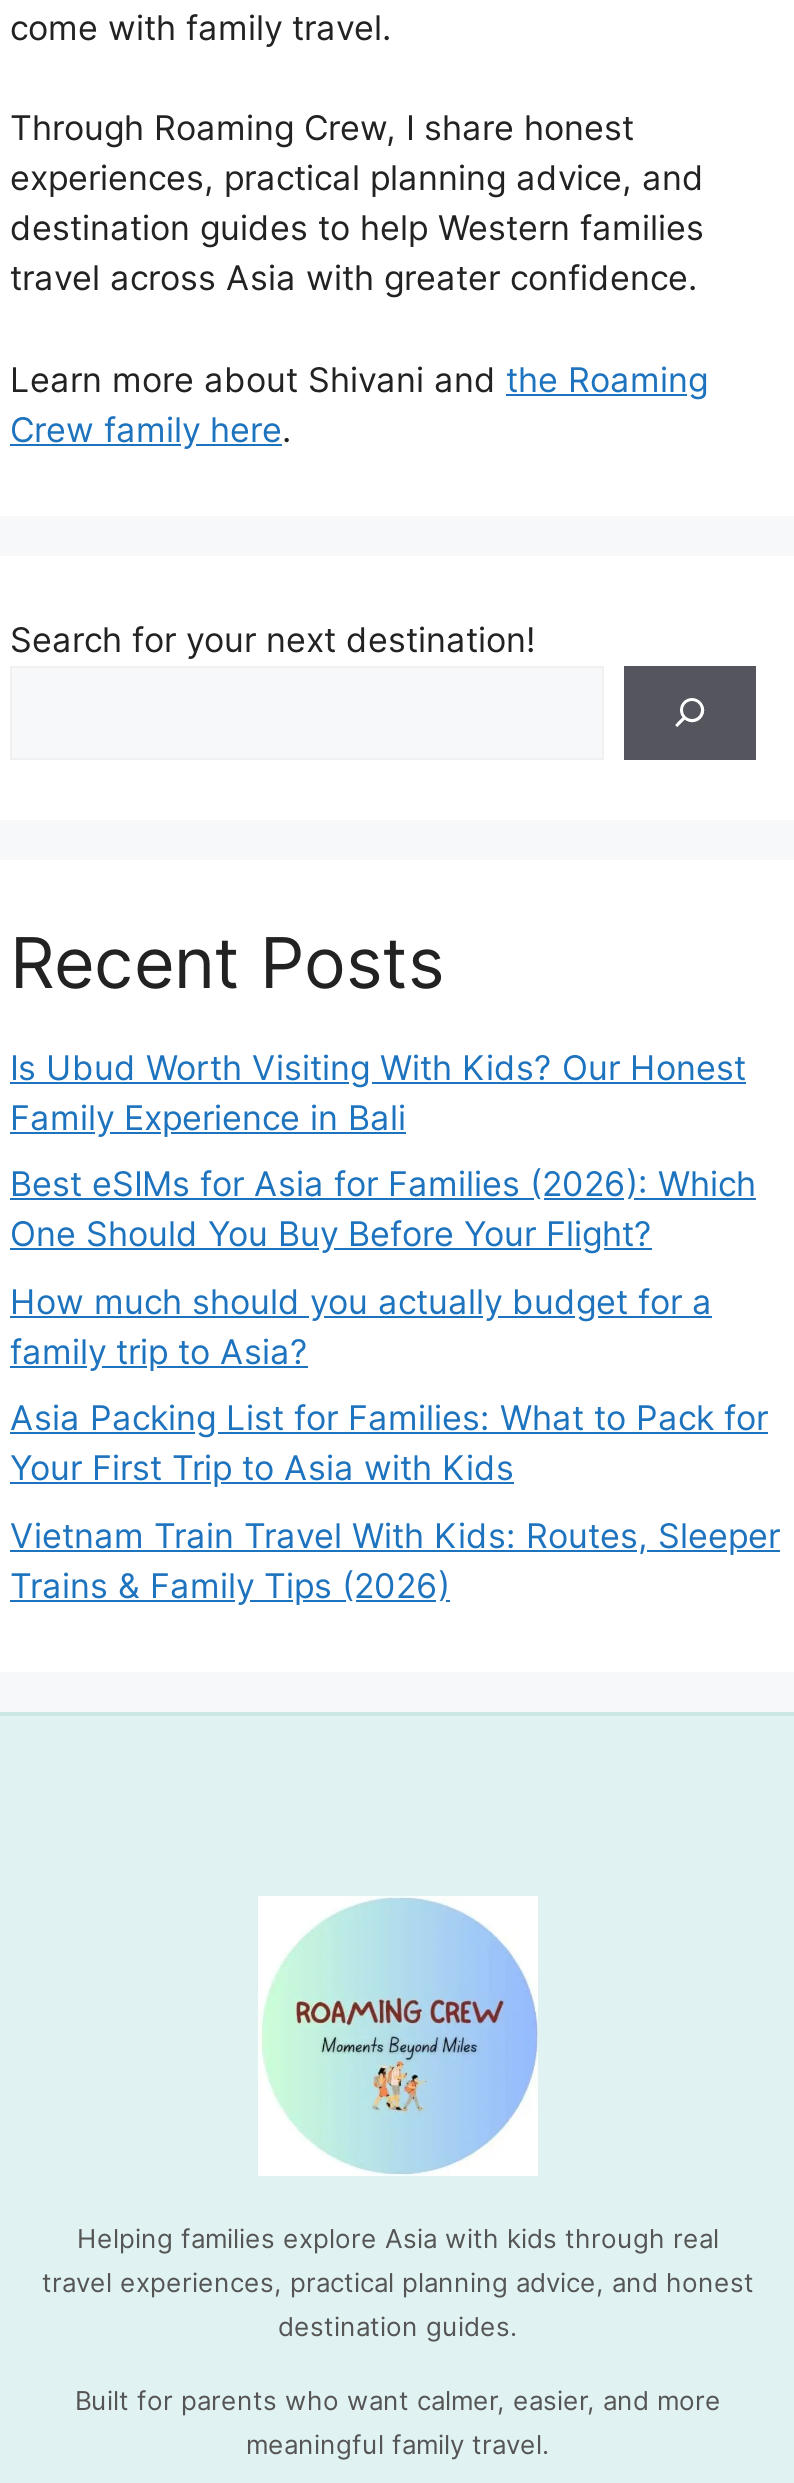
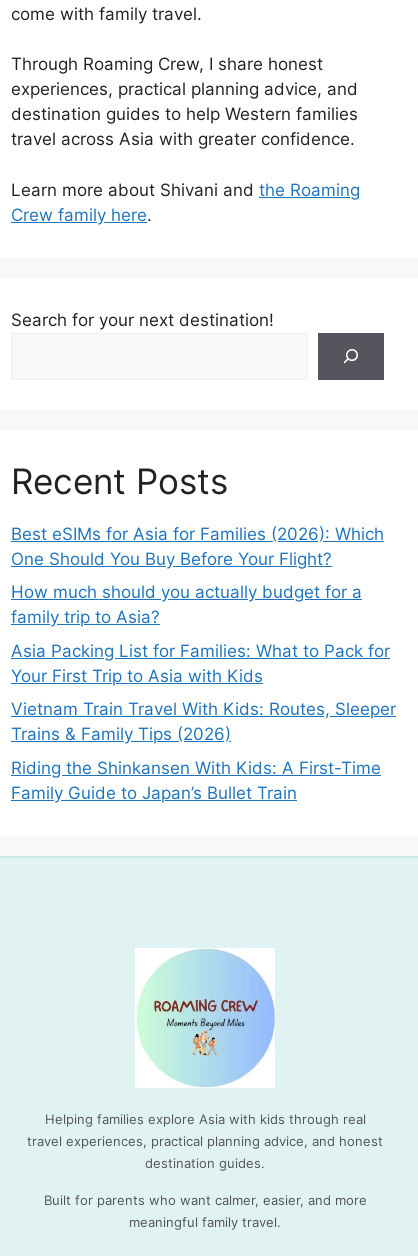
[10,1047,746,1137] Is Ubud Worth Visiting With Kids? Our Honest | Family Experience in Bali -> none
moved [10,1164,780,1605] -> [11,524,396,744]: Best eSIMs for Asia for Families (2026): Which | One Should You Buy Before Your Flight? | How much should you actually budget for a | family trip to Asia? | Asia Packing List for Families: What to Pack for | Your First Trip to Asia with Kids | Vietnam Train Travel With Kids: Routes, Sleeper | Trains & Family Tips (2026)
none -> [11,758,381,803] Riding the Shinkansen With Kids: A First-Time | Family Guide to Japan’s Bullet Train

